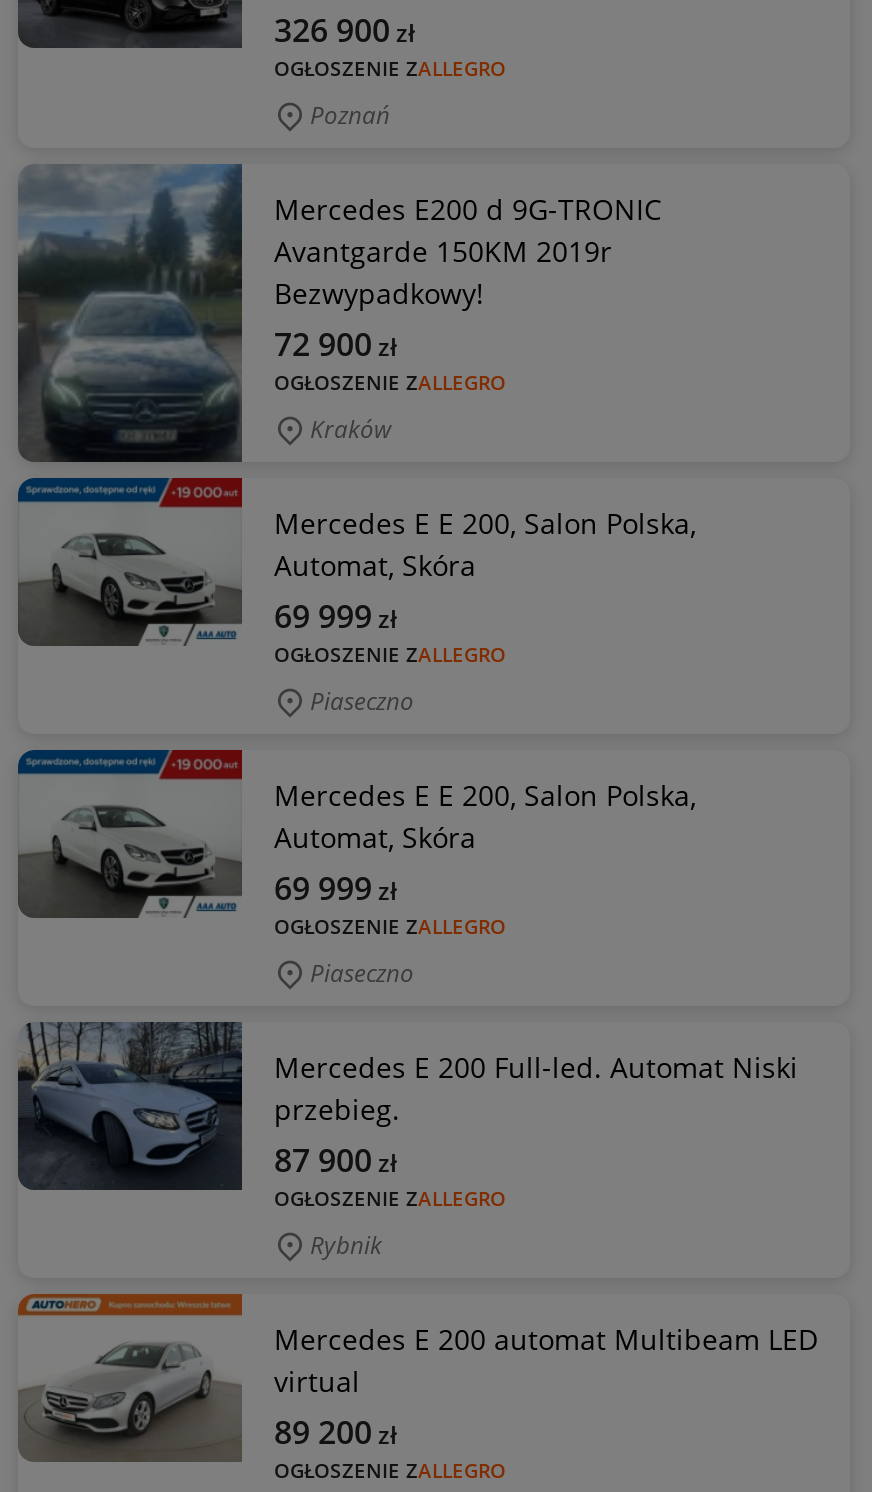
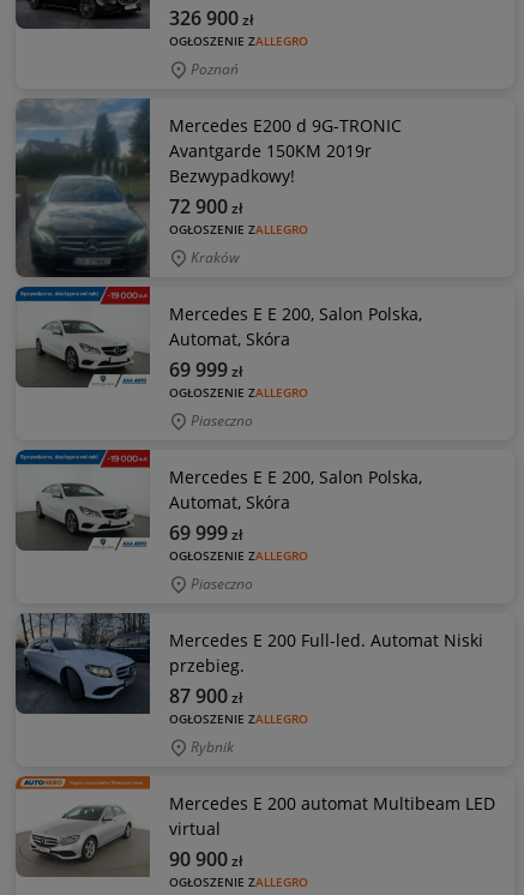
[274,1410,398,1454] 89 200 zł -> [169,846,243,872] 90 900 zł

